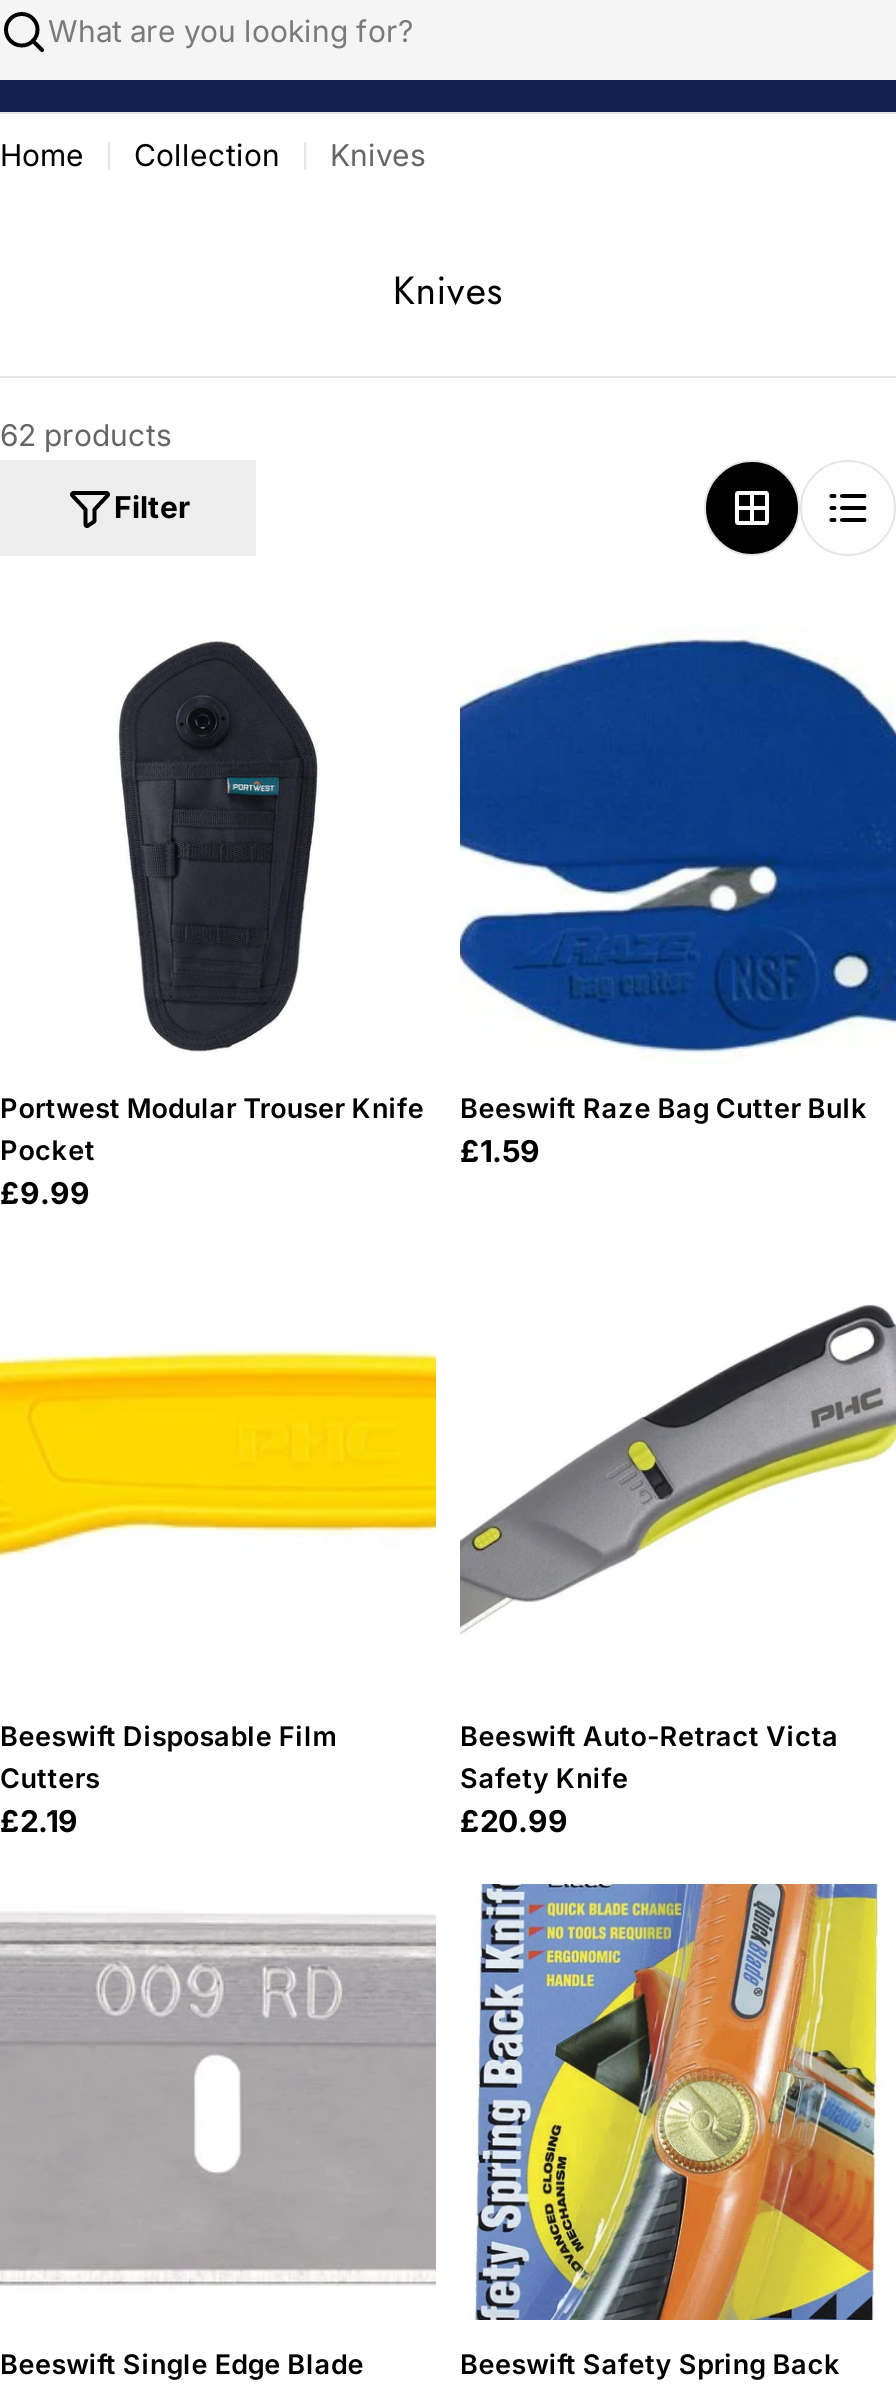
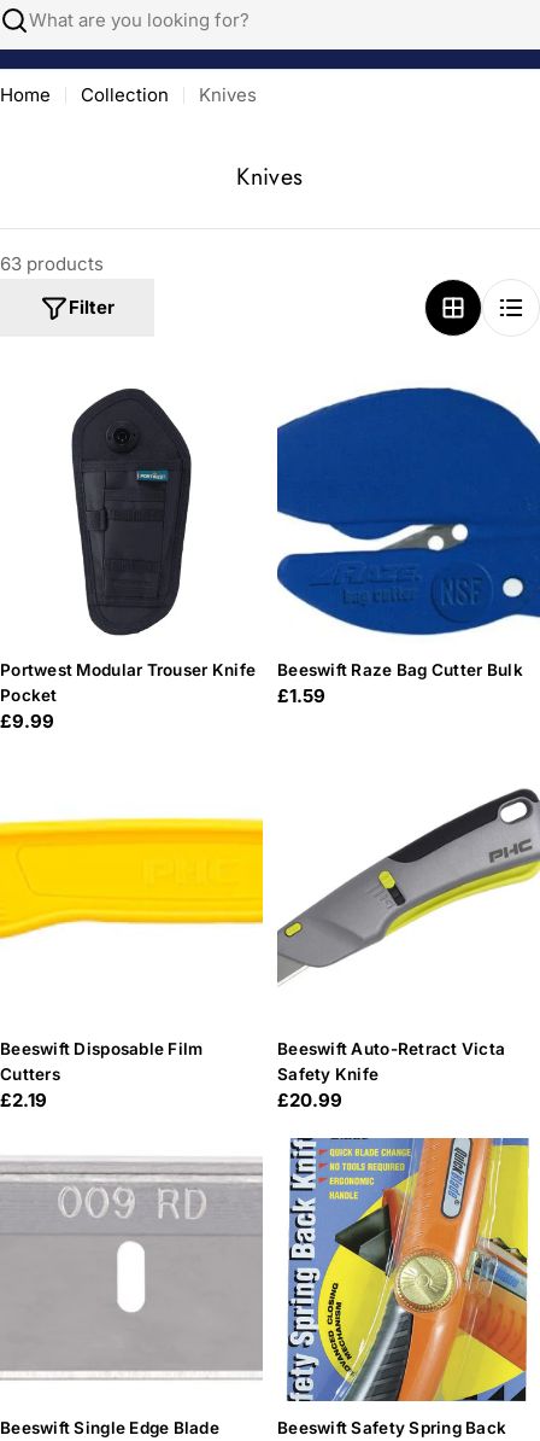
[0,416,172,454] 62 products -> [0,252,104,275] 63 products

